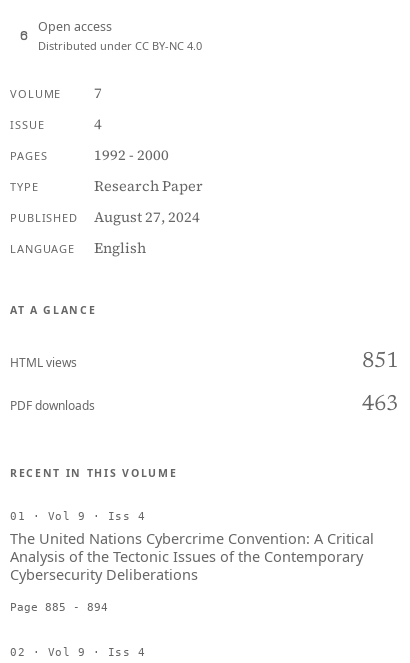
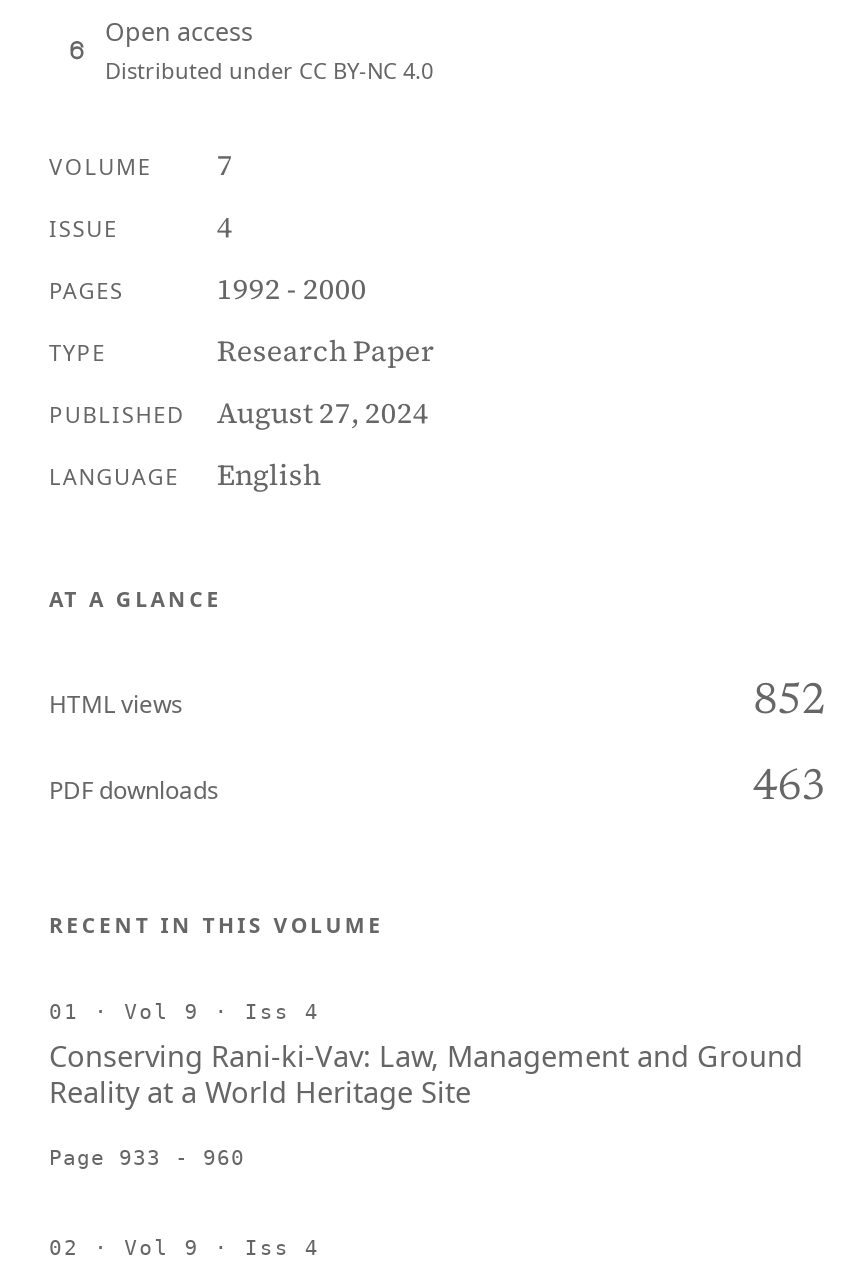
[362,351,398,373] 851 -> [753,681,825,725] 852
[10,528,374,584] The United Nations Cybercrime Convention: A Critical | Analysis of the Tectonic Issues of the Contemporary | Cybersecurity Deliberations -> [49,1035,803,1111] Conserving Rani-ki-Vav: Law, Management and Ground | Reality at a World Heritage Site
[10,601,108,613] Page 885 - 894 -> [49,1145,245,1169] Page 933 - 960

